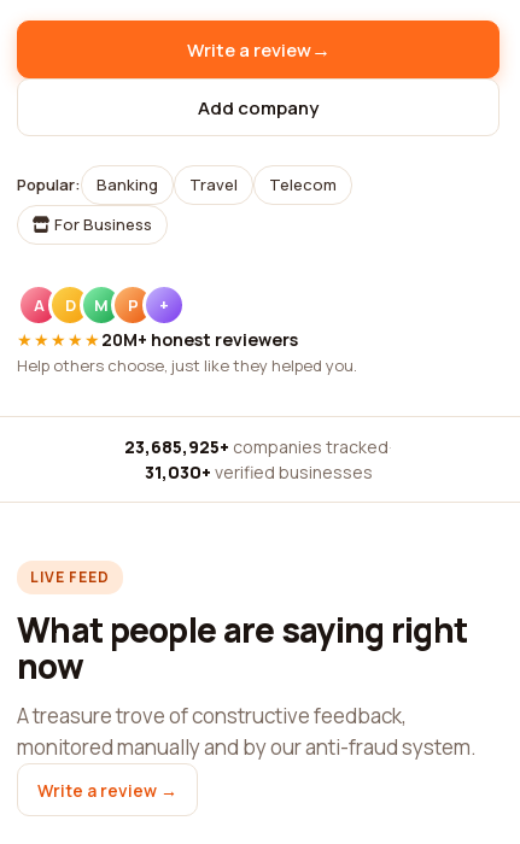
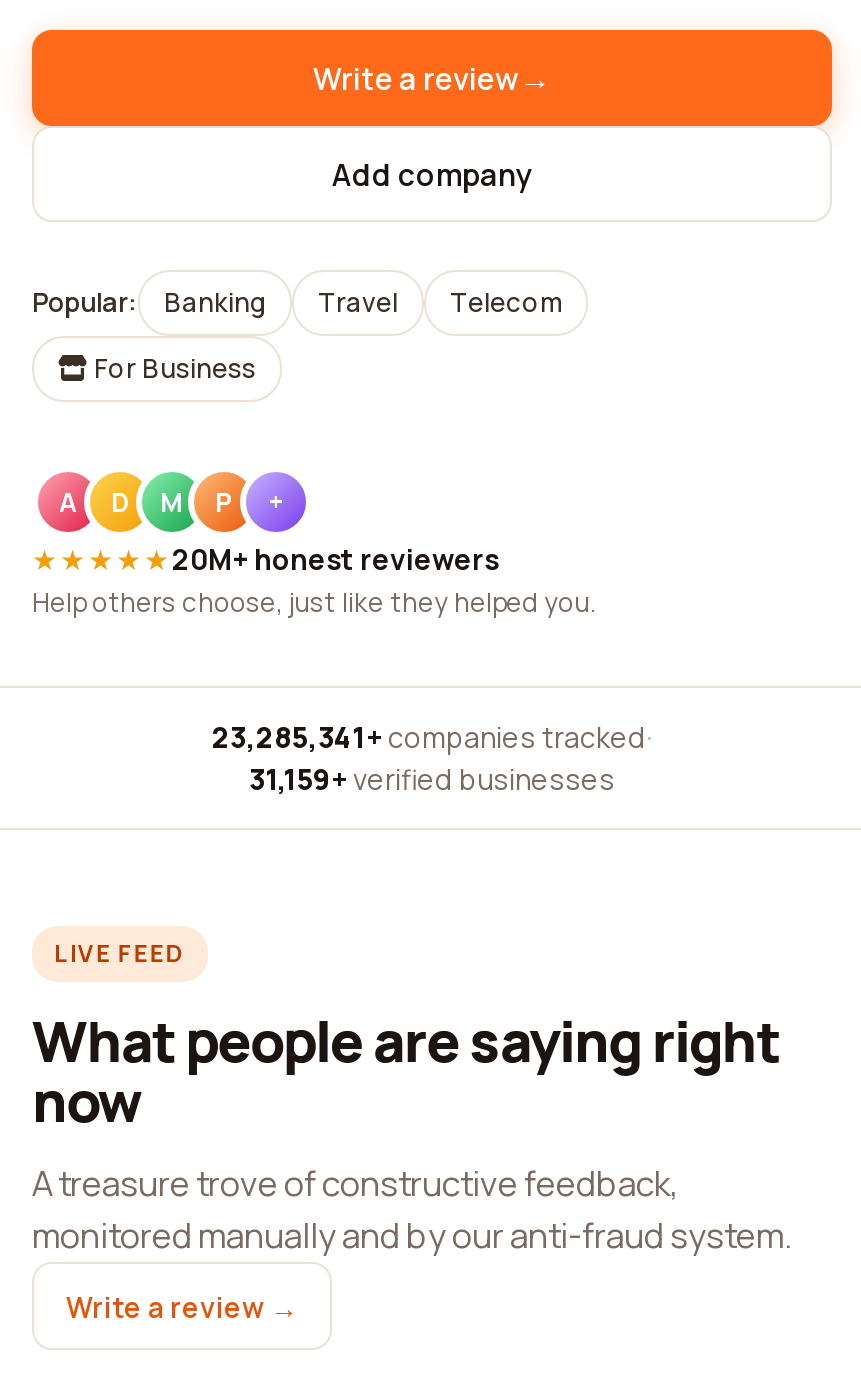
[124,435,392,458] 23,685,925+ companies tracked · -> [212,718,652,756] 23,285,341+ companies tracked ·
[144,461,372,483] 31,030+ verified businesses -> [249,760,615,798] 31,159+ verified businesses

